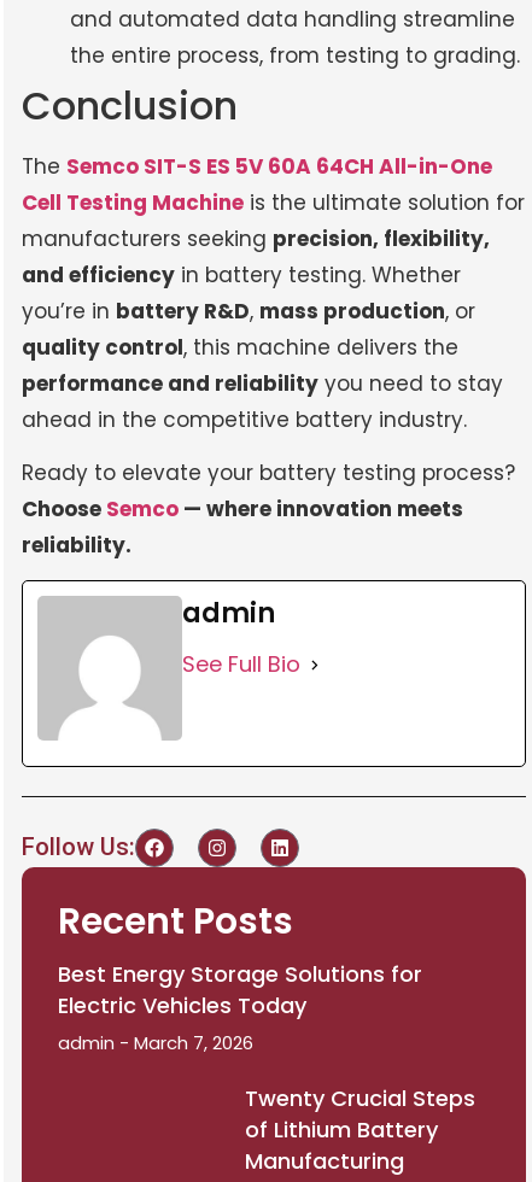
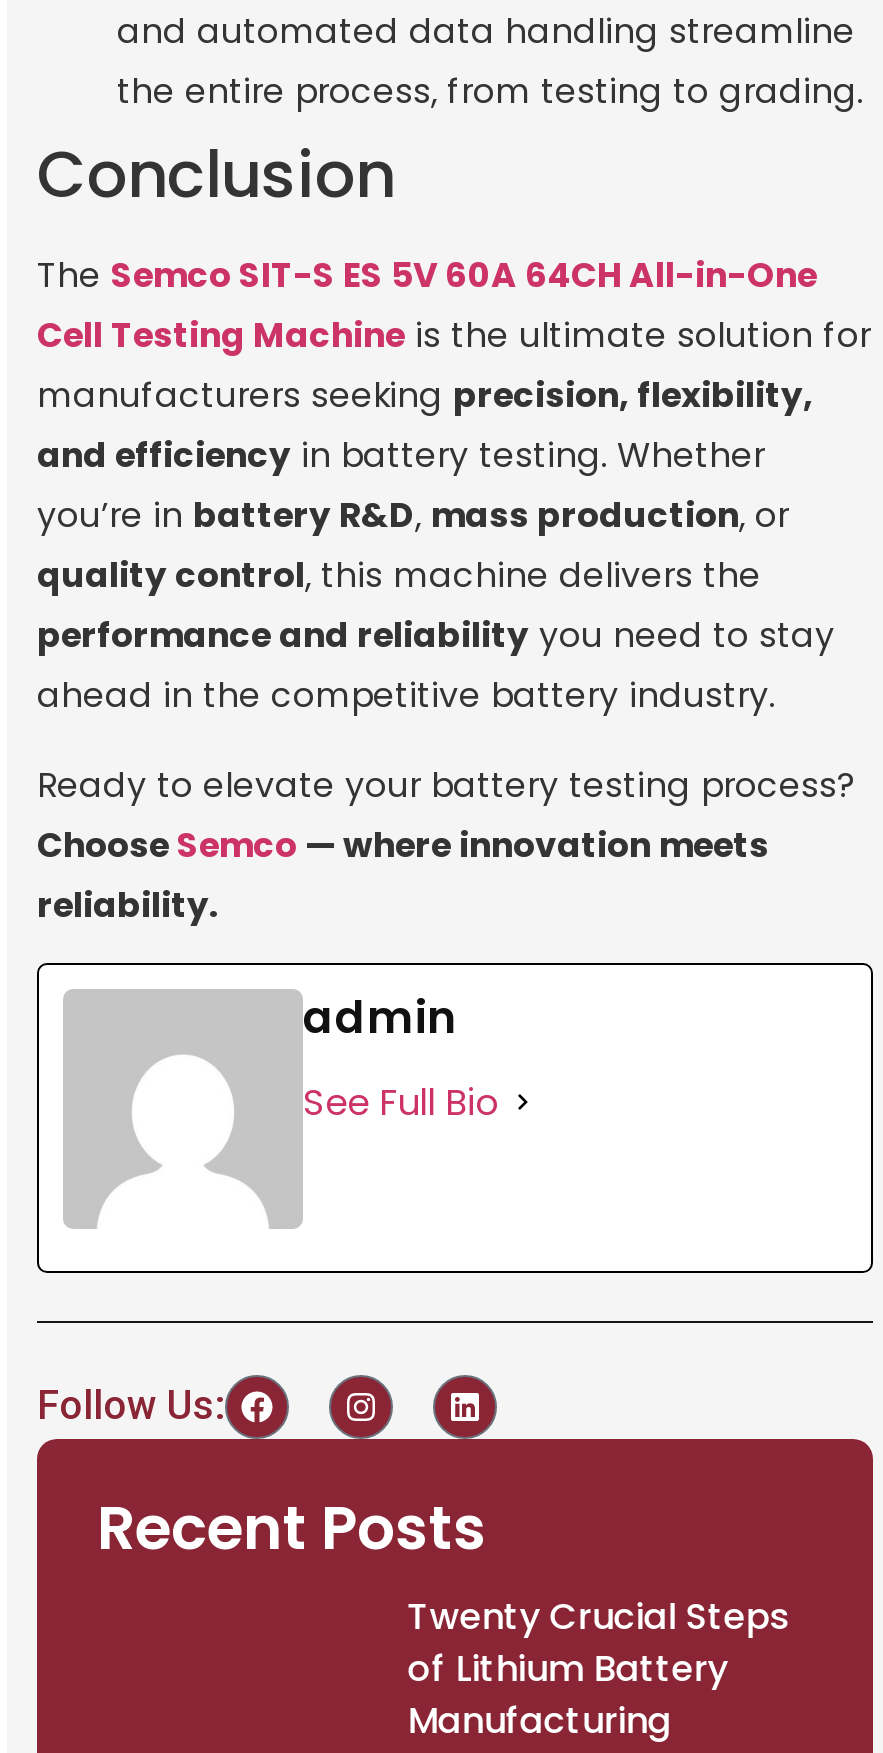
[58,959,422,1056] Best Energy Storage Solutions for | Electric Vehicles Today | admin March 7, 2026 -> none

